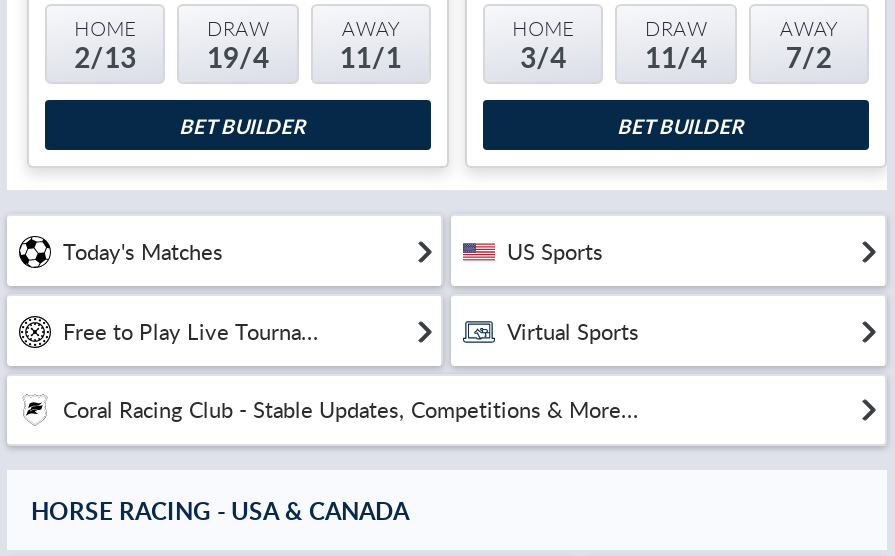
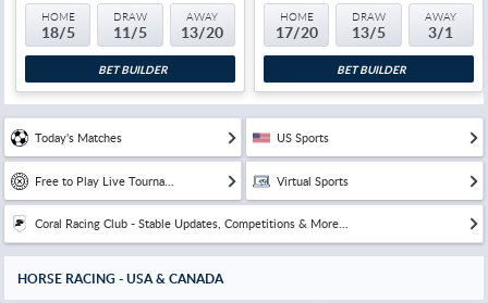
[74,38,136,76] 2/13 -> [41,22,75,43] 18/5
[207,38,269,76] 19/4 -> [113,22,147,43] 11/5
[340,38,402,76] 11/1 -> [181,22,224,43] 13/20
[520,38,566,76] 3/4 -> [275,22,318,43] 17/20
[645,38,707,76] 11/4 -> [352,22,386,43] 13/5
[786,38,832,76] 7/2 -> [428,22,453,43] 3/1

